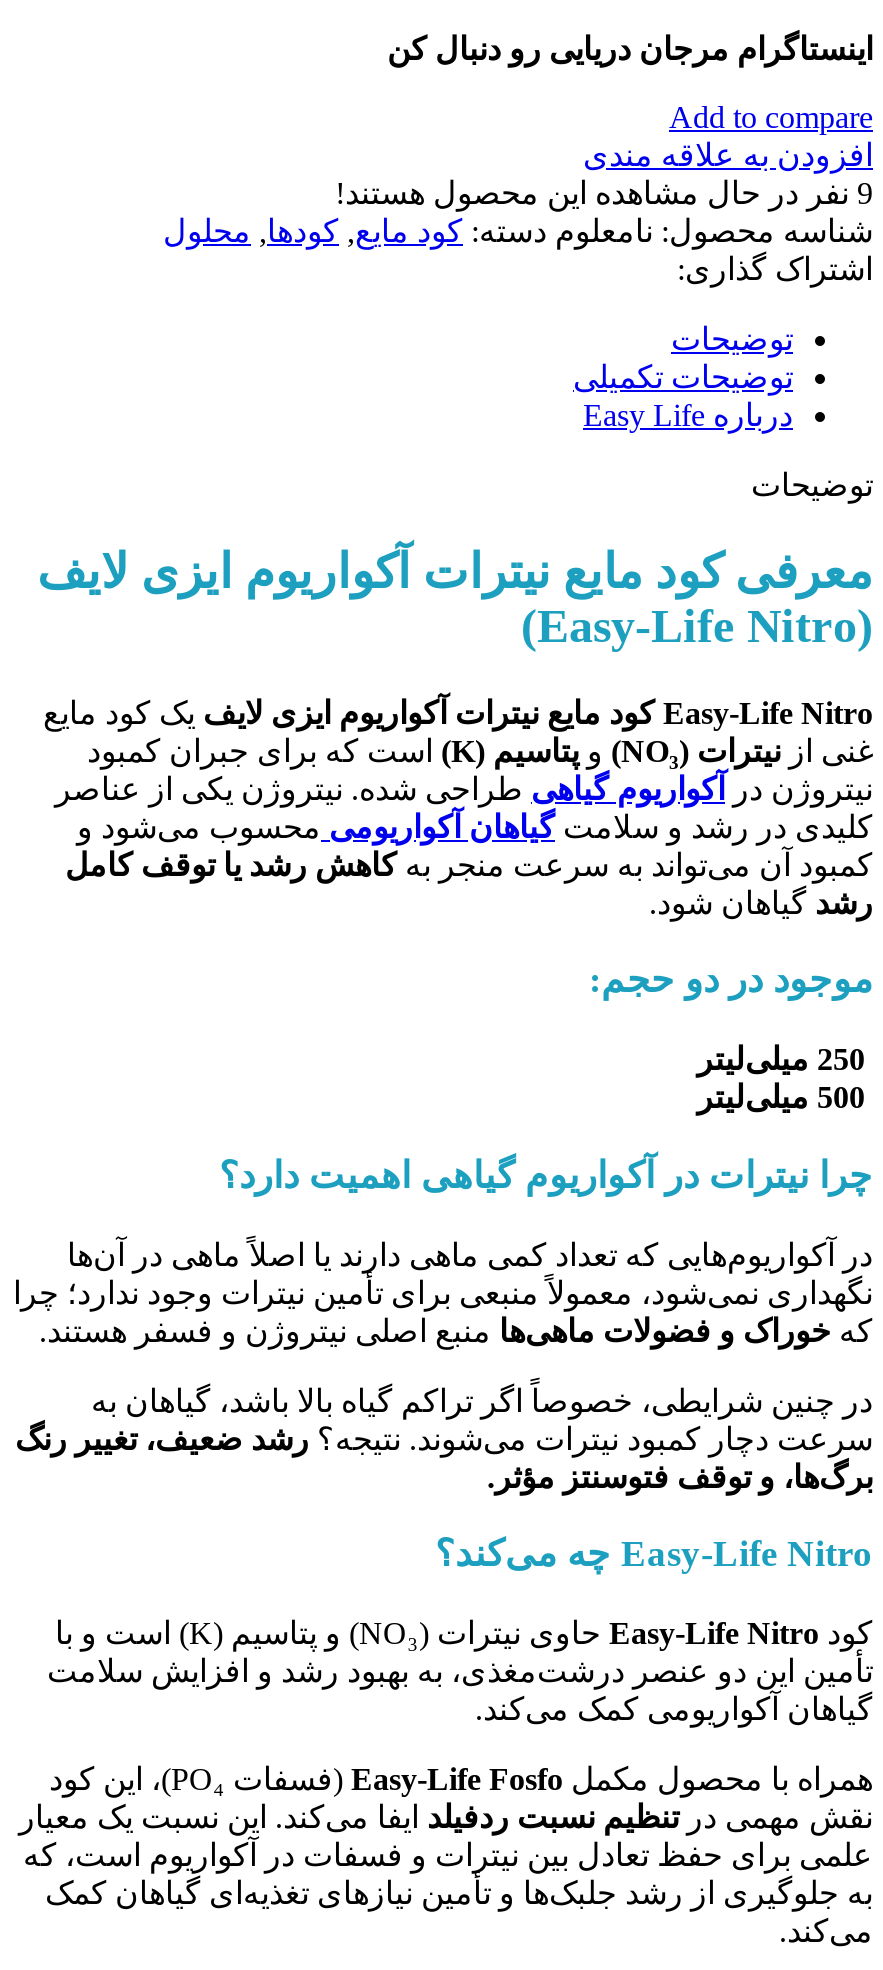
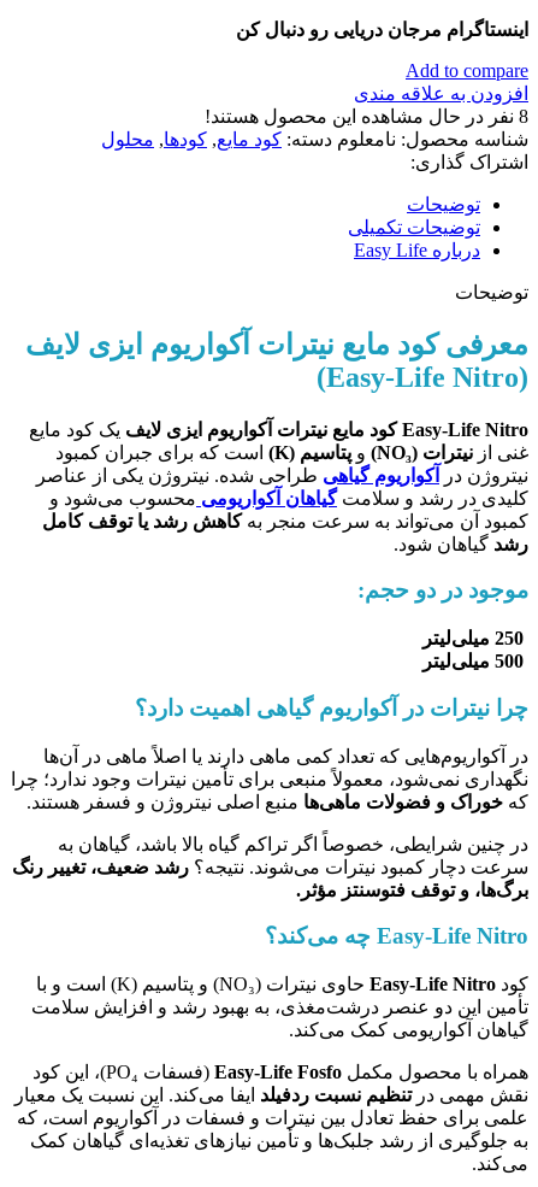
[335,176,873,210] 9 نفر در حال مشاهده این محصول هستند! -> [205,106,528,126] 8 نفر در حال مشاهده این محصول هستند!

